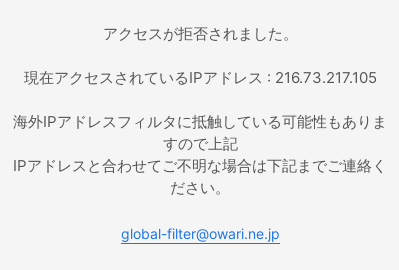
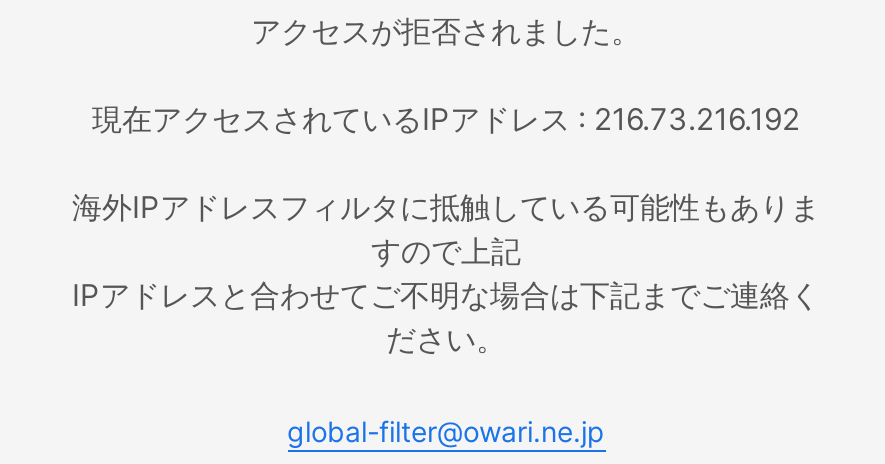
[23,68,376,87] 現在アクセスされているIPアドレス : 216.73.217.105 -> [92,100,800,138] 現在アクセスされているIPアドレス : 216.73.216.192

